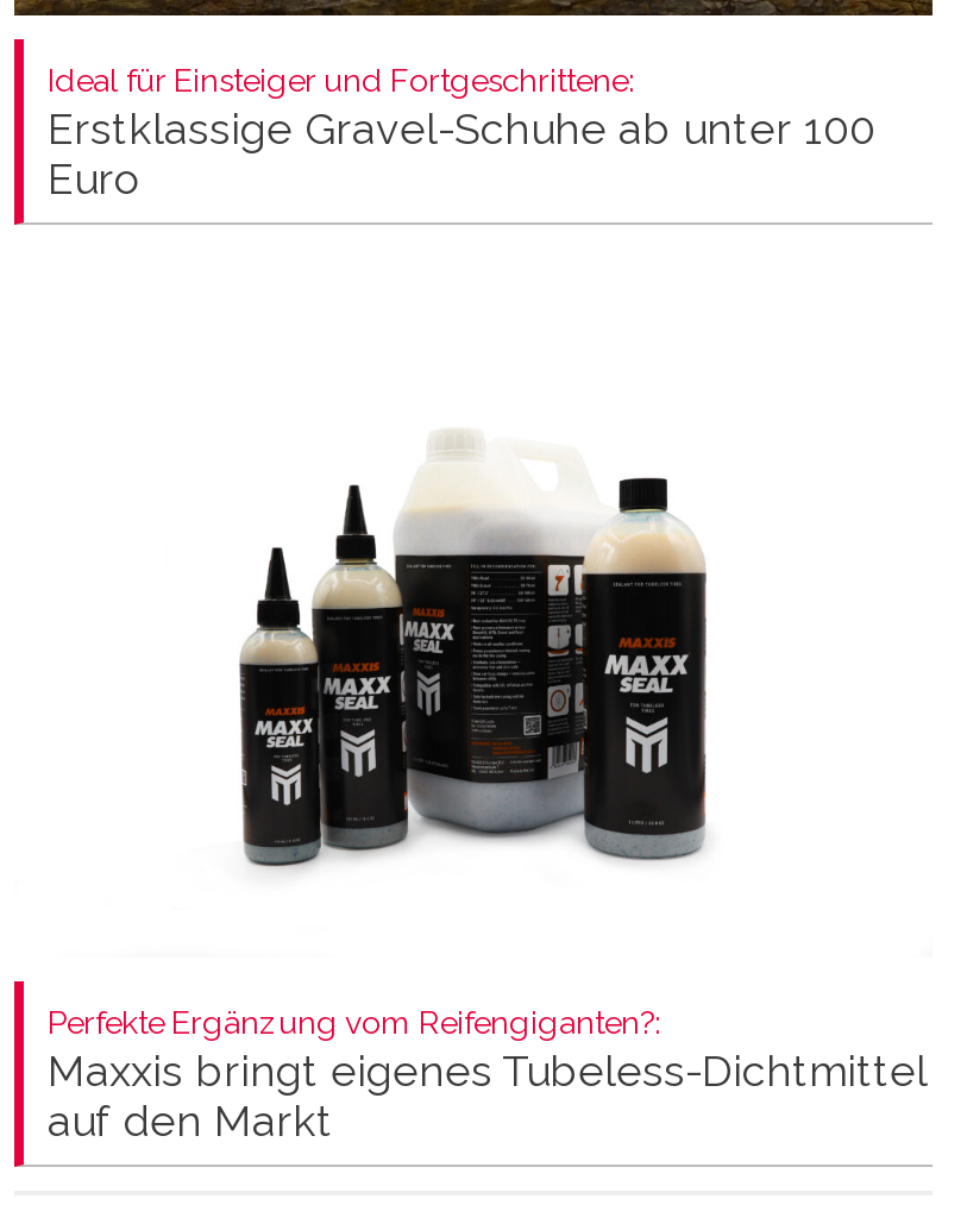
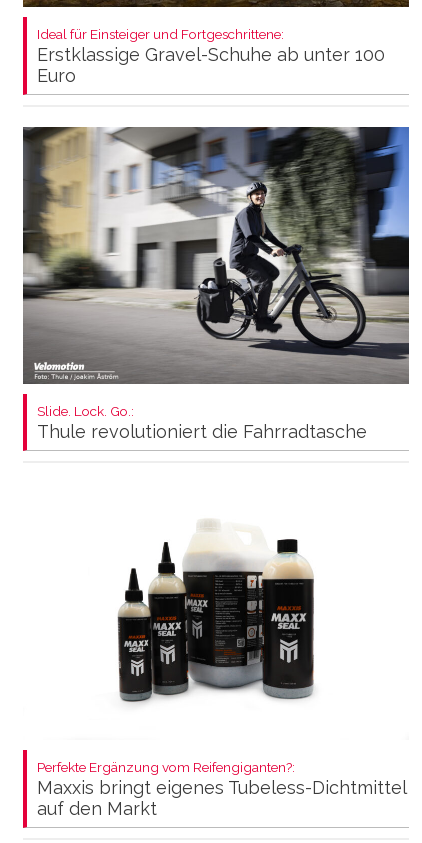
none -> [22,126,410,442] [image] | Slide. Lock. Go.: | Thule revolutioniert die Fahrradtasche

